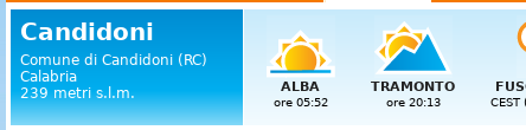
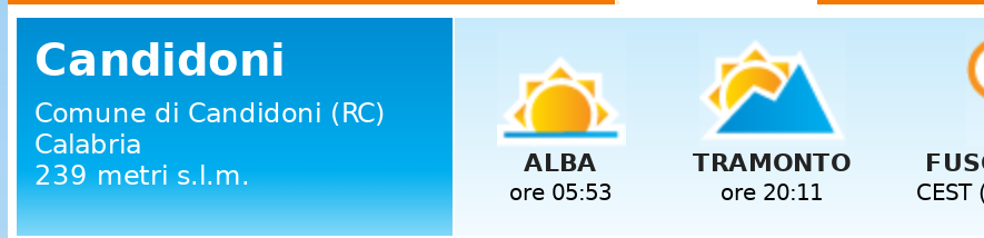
[273,96,328,109] ore 05:52 -> [509,180,612,205] ore 05:53
[386,96,440,109] ore 20:13 -> [720,180,823,205] ore 20:11

